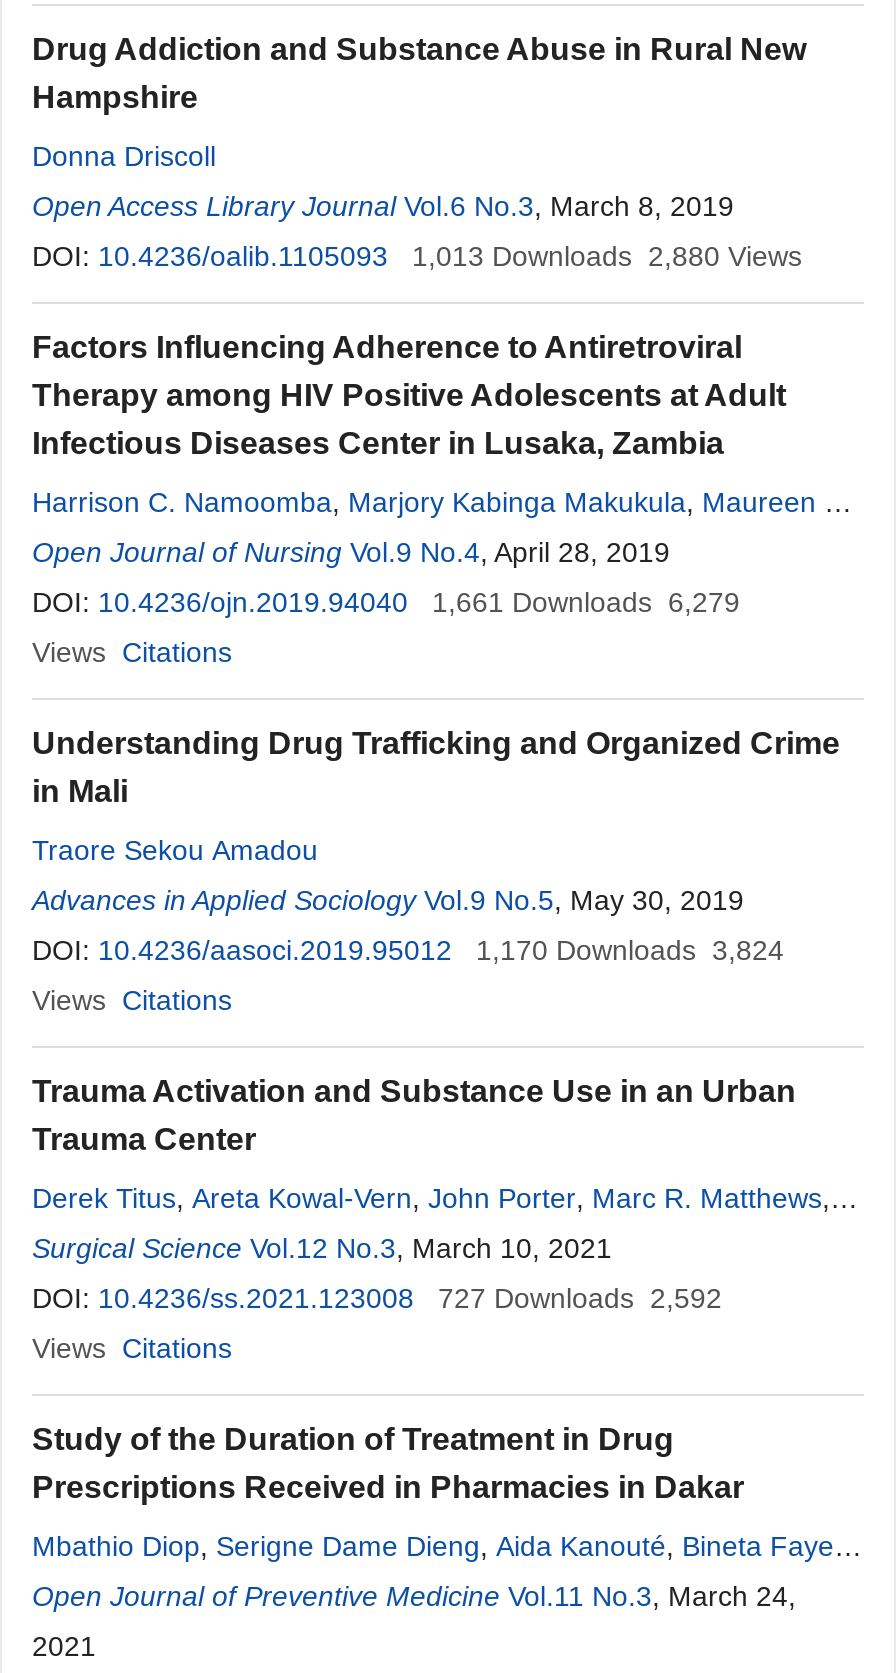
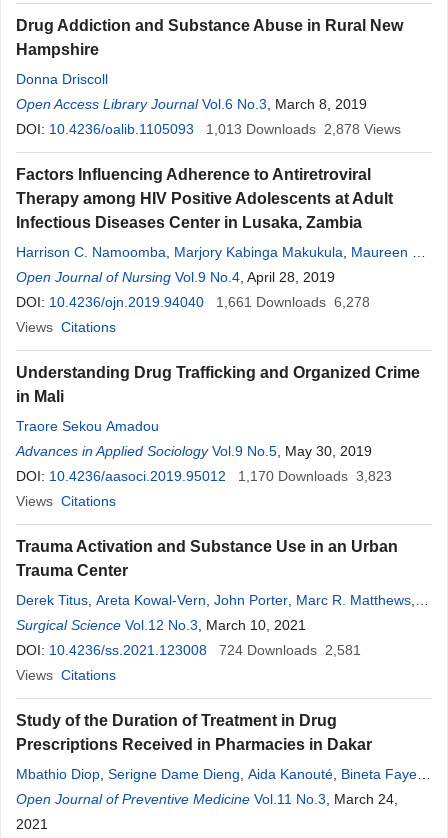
[412,240,802,272] 1,013 Downloads 2,880 Views -> [206,121,401,137] 1,013 Downloads 2,878 Views
[32,586,740,618] DOI: 10.4236/ojn.2019.94040 1,661 Downloads 6,279 -> [16,294,370,310] DOI: 10.4236/ojn.2019.94040 1,661 Downloads 6,278
[32,934,784,966] DOI: 10.4236/aasoci.2019.95012 1,170 Downloads 3,824 -> [16,468,392,484] DOI: 10.4236/aasoci.2019.95012 1,170 Downloads 3,823
[32,1282,722,1314] DOI: 10.4236/ss.2021.123008 727 Downloads 2,592 -> [16,642,361,658] DOI: 10.4236/ss.2021.123008 724 Downloads 2,581

